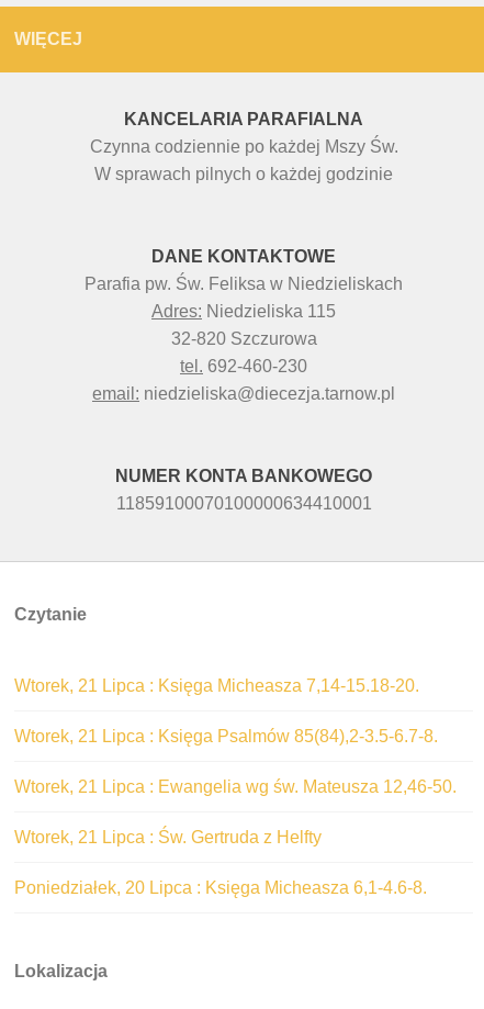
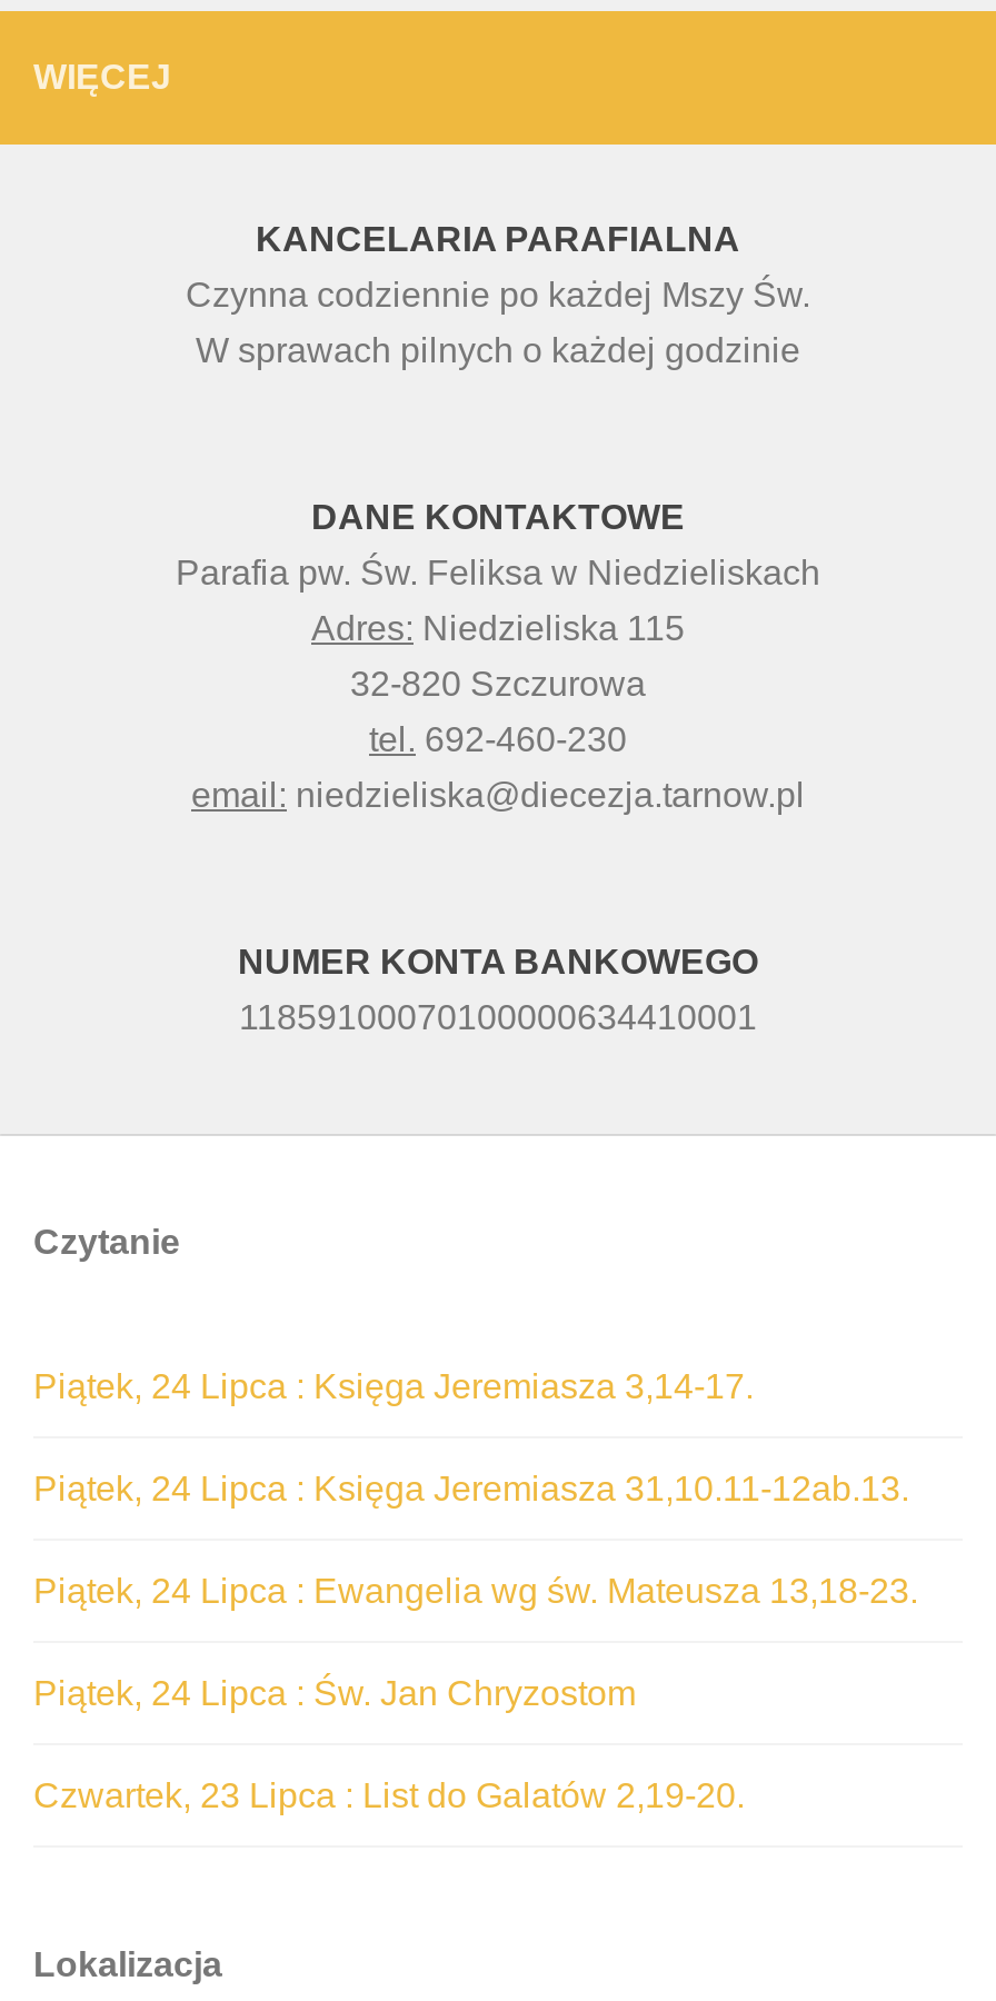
[14,677,419,695] Wtorek, 21 Lipca : Księga Micheasza 7,14-15.18-20. -> [33,1368,754,1406] Piątek, 24 Lipca : Księga Jeremiasza 3,14-17.
[14,727,438,746] Wtorek, 21 Lipca : Księga Psalmów 85(84),2-3.5-6.7-8. -> [33,1470,909,1508] Piątek, 24 Lipca : Księga Jeremiasza 31,10.11-12ab.13.
[14,778,457,796] Wtorek, 21 Lipca : Ewangelia wg św. Mateusza 12,46-50. -> [33,1573,918,1610] Piątek, 24 Lipca : Ewangelia wg św. Mateusza 13,18-23.
[14,828,322,847] Wtorek, 21 Lipca : Św. Gertruda z Helfty -> [33,1675,636,1713] Piątek, 24 Lipca : Św. Jan Chryzostom
[14,879,427,897] Poniedziałek, 20 Lipca : Księga Micheasza 6,1-4.6-8. -> [33,1777,745,1815] Czwartek, 23 Lipca : List do Galatów 2,19-20.

